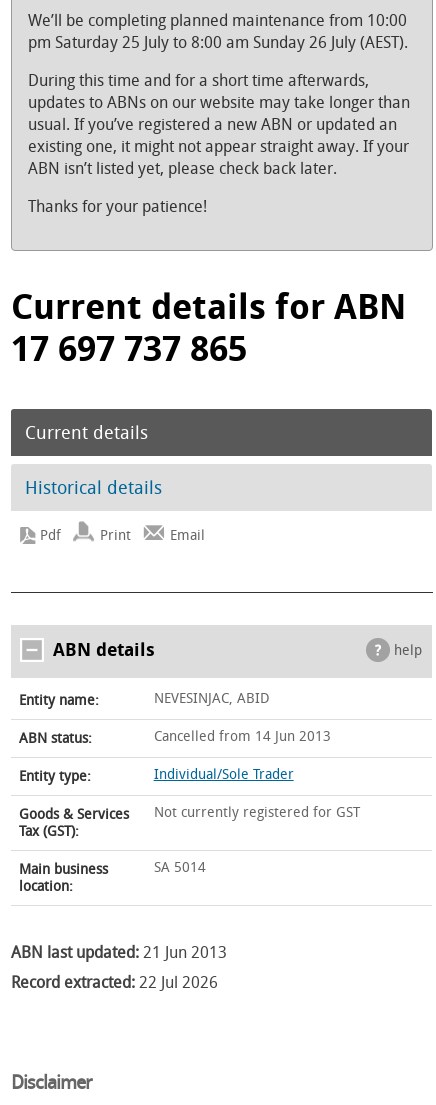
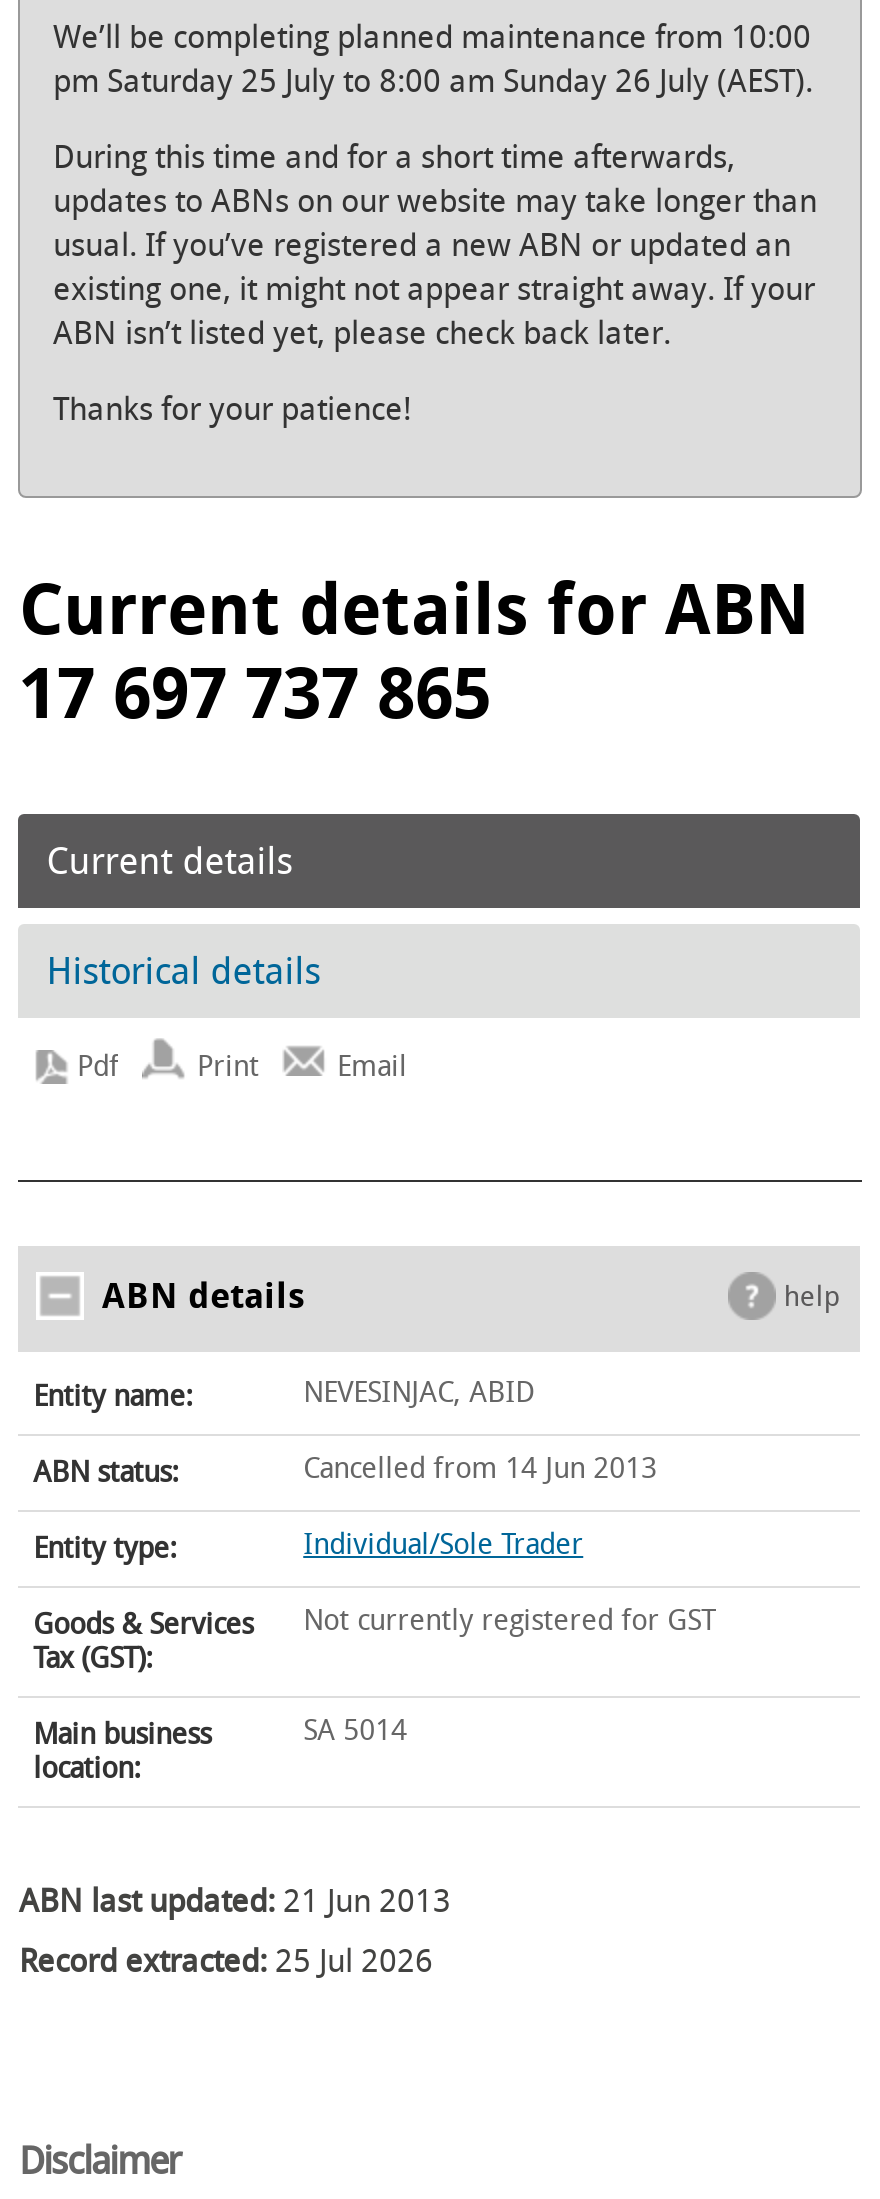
[11,973,218,992] Record extracted: 22 Jul 2026 -> [19,1942,433,1980] Record extracted: 25 Jul 2026

